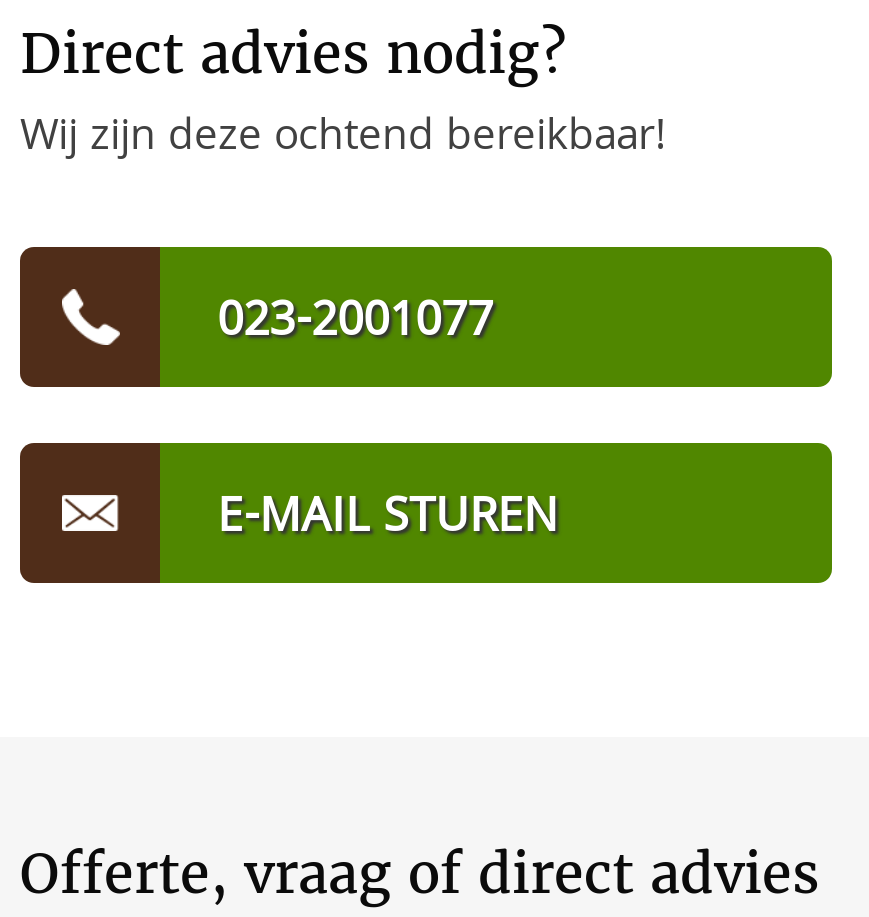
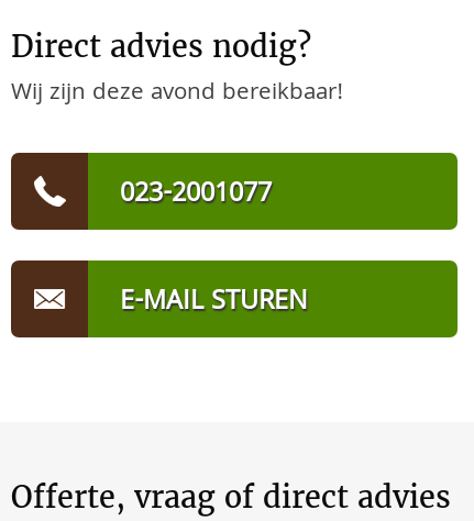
[20,105,666,177] Wij zijn deze ochtend bereikbaar! -> [11,75,343,114] Wij zijn deze avond bereikbaar!

